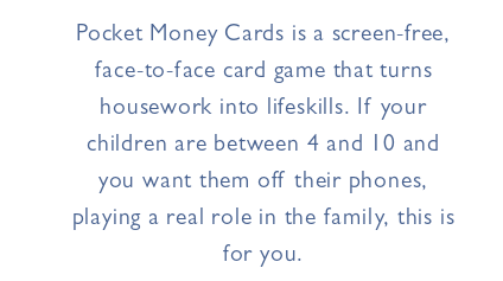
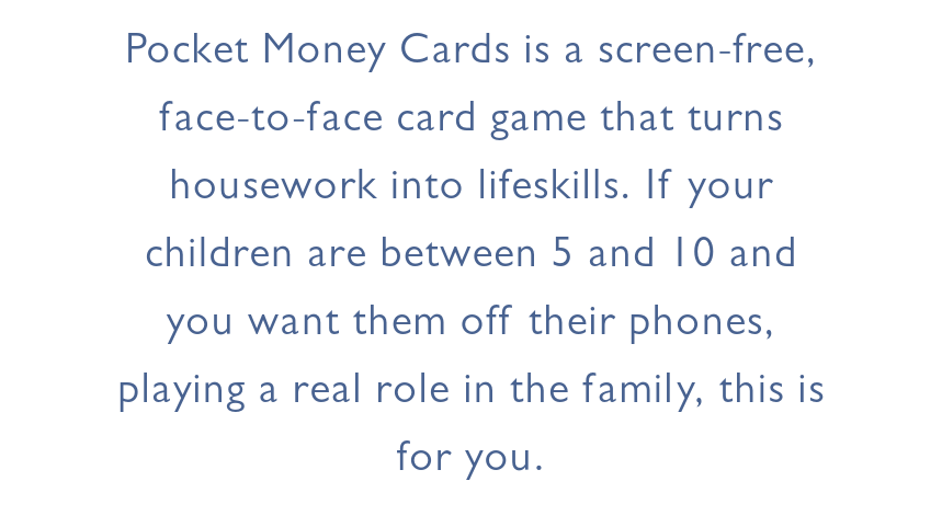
[87,136,440,158] children are between 4 and 10 and -> [145,239,798,280] children are between 5 and 10 and

